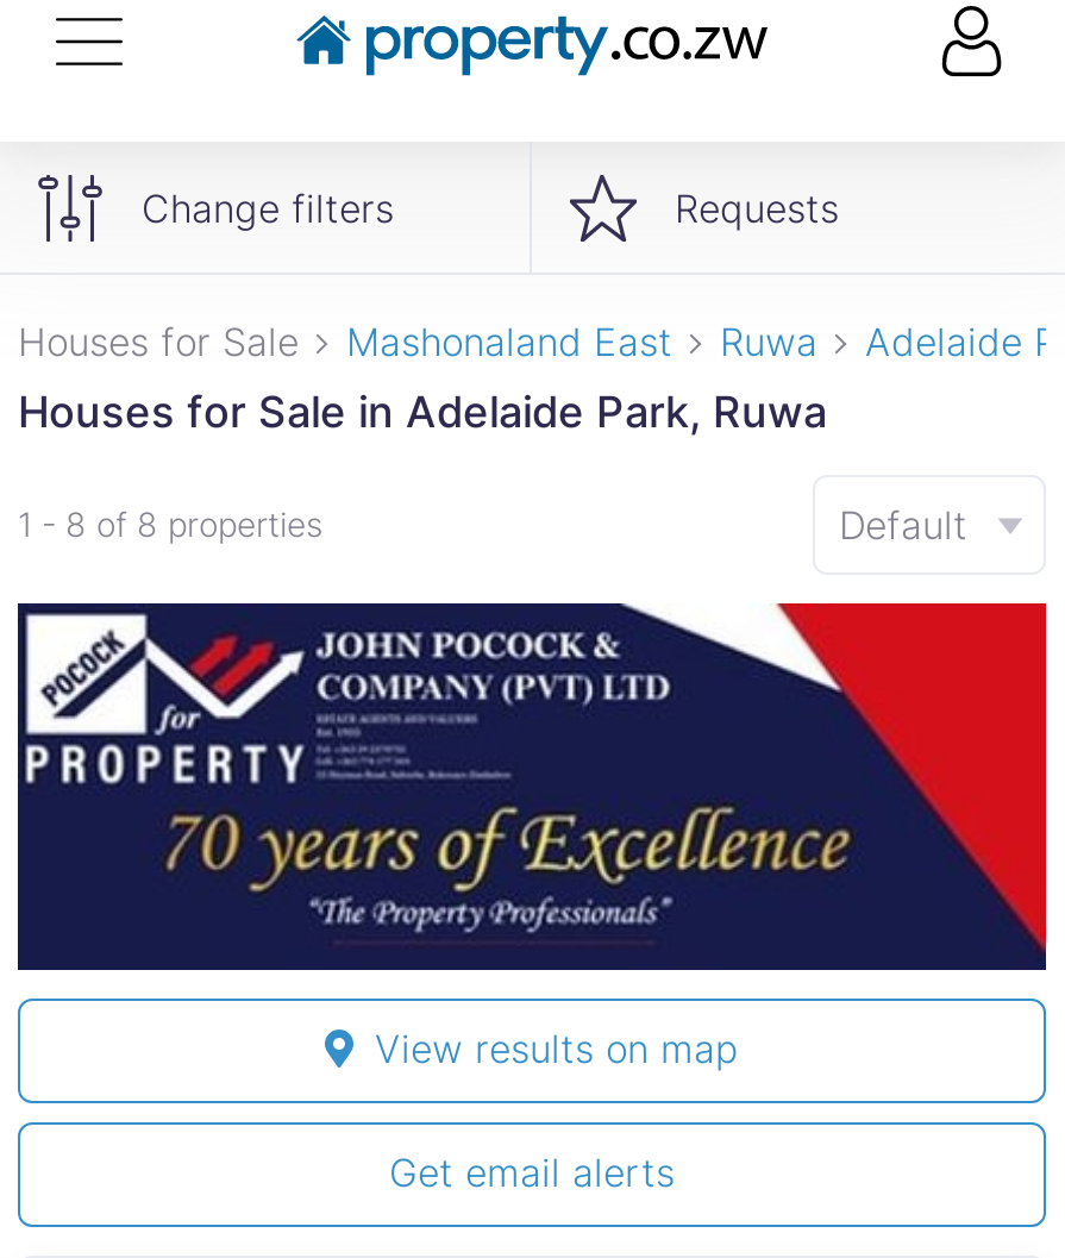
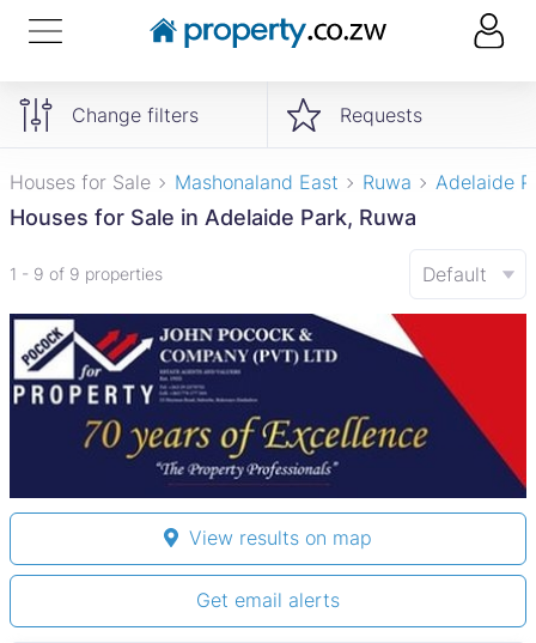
[18,503,322,544] 1 - 8 of 8 properties -> [10,263,163,284] 1 - 9 of 9 properties

